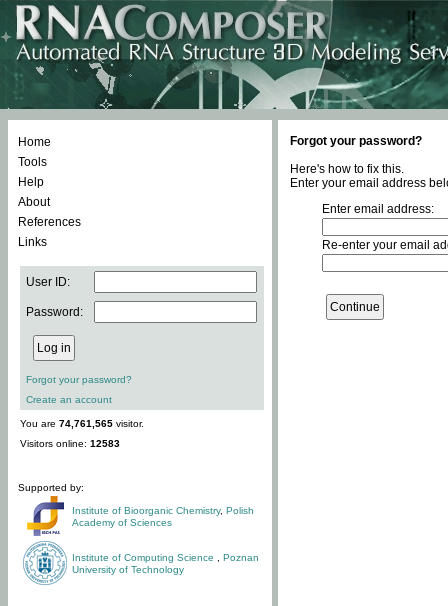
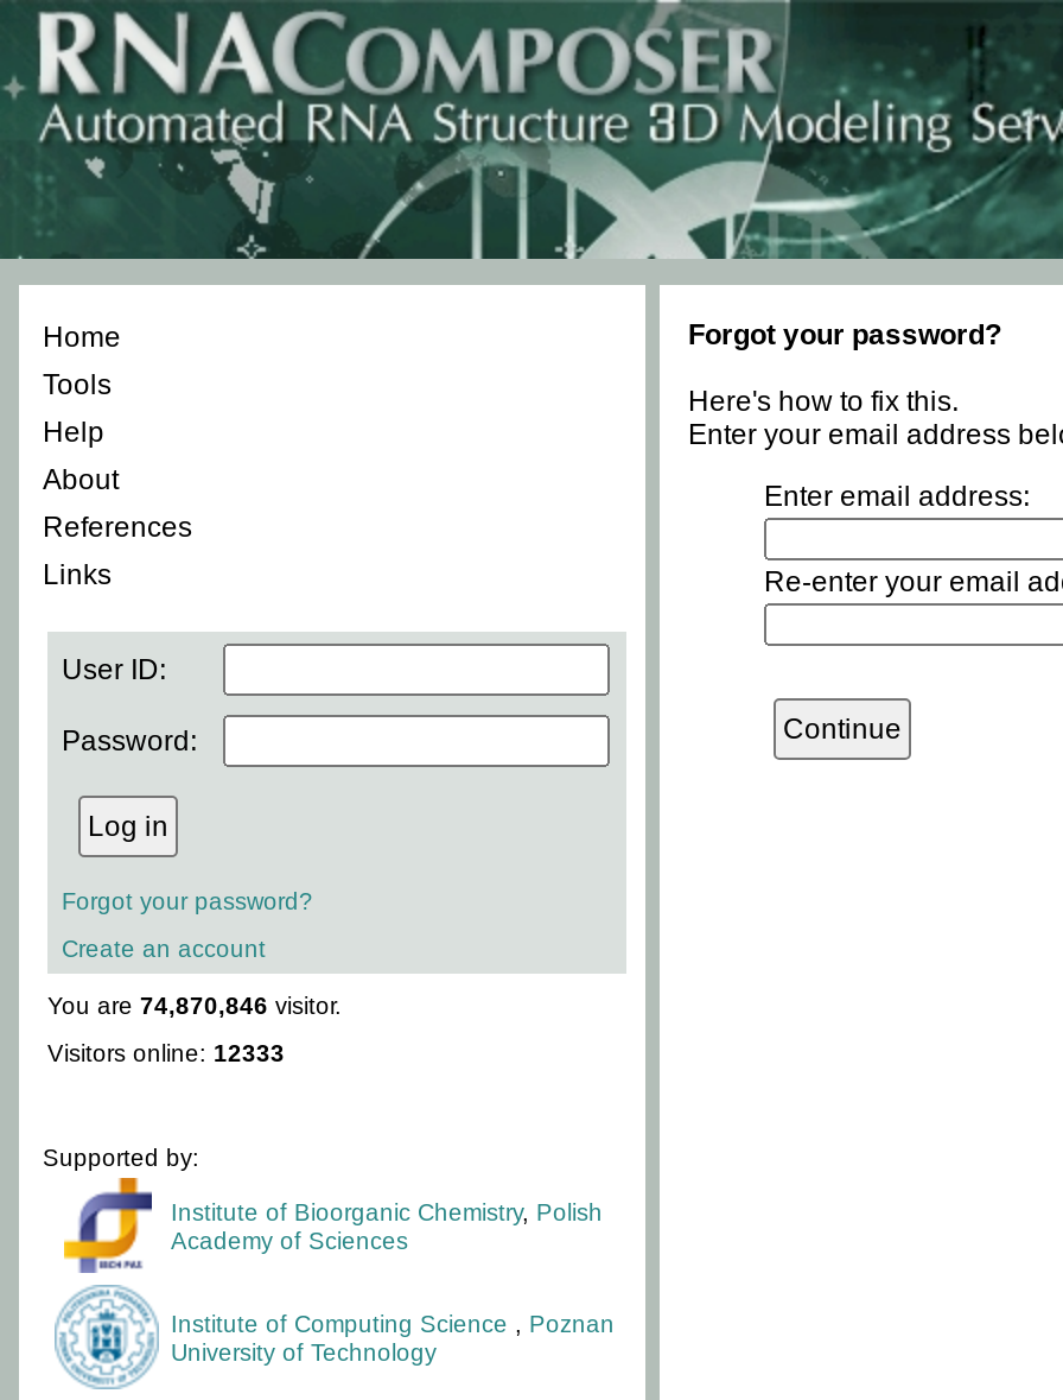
[20,418,144,429] You are 74,761,565 visitor. -> [47,993,342,1019] You are 74,870,846 visitor.
[20,438,120,449] Visitors online: 12583 -> [47,1040,285,1066] Visitors online: 12333

